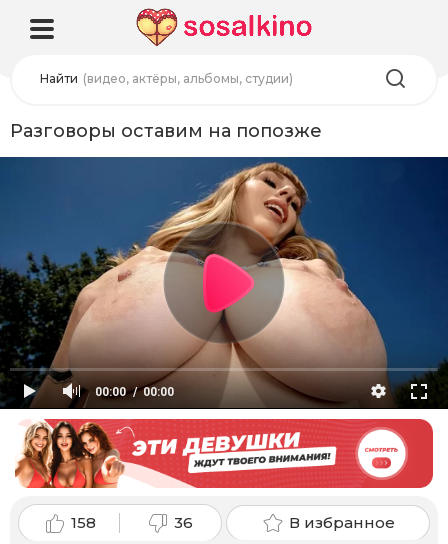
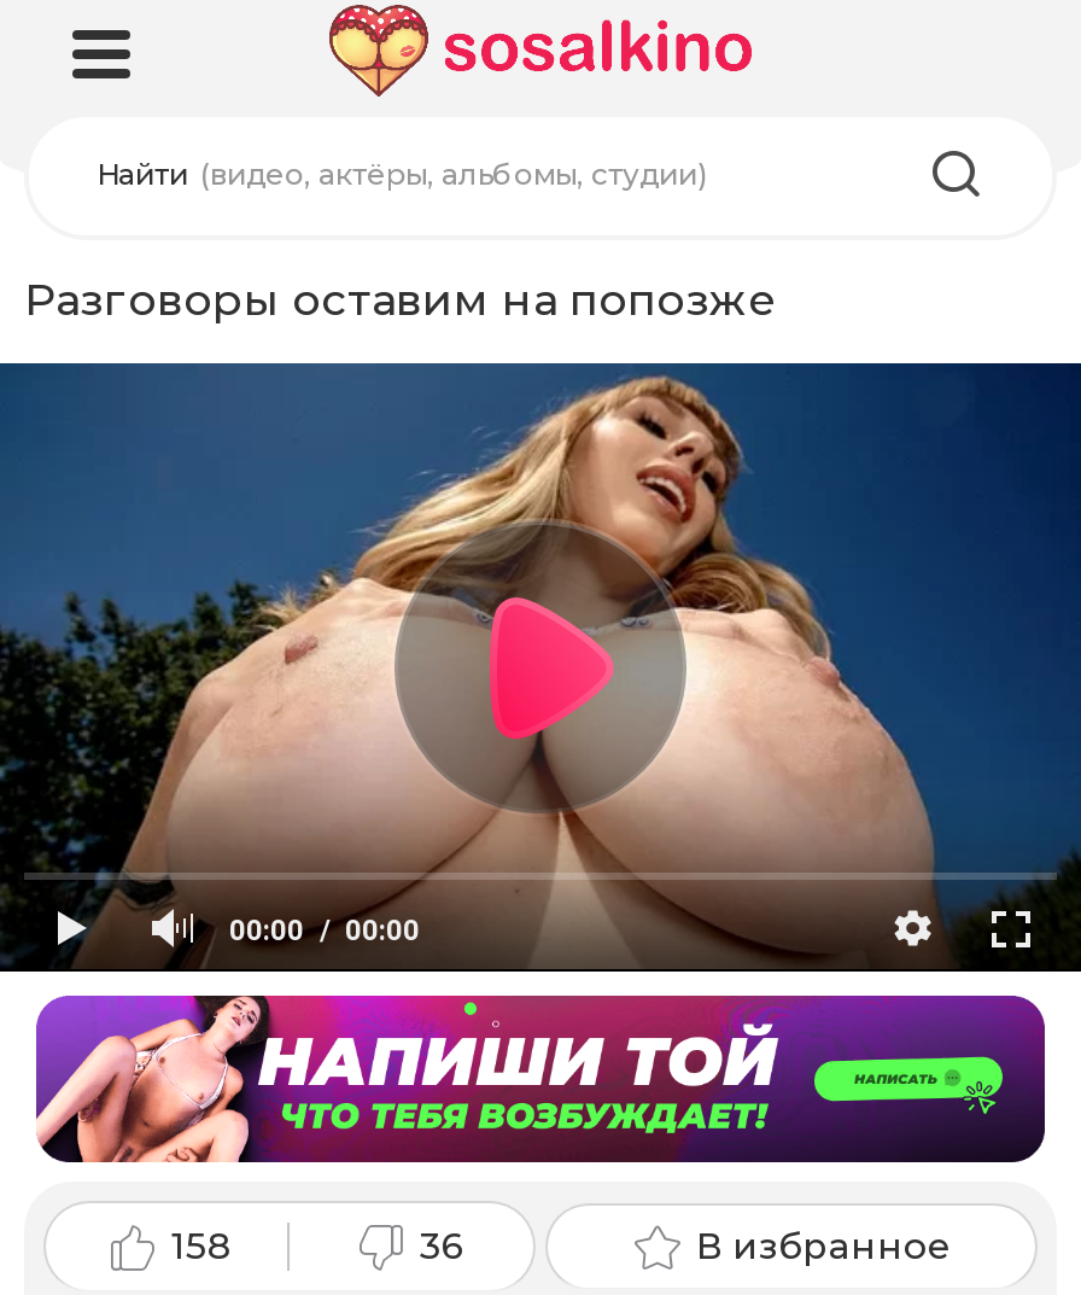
[14,418,434,489] [image] -> [34,993,1047,1165] [image]

